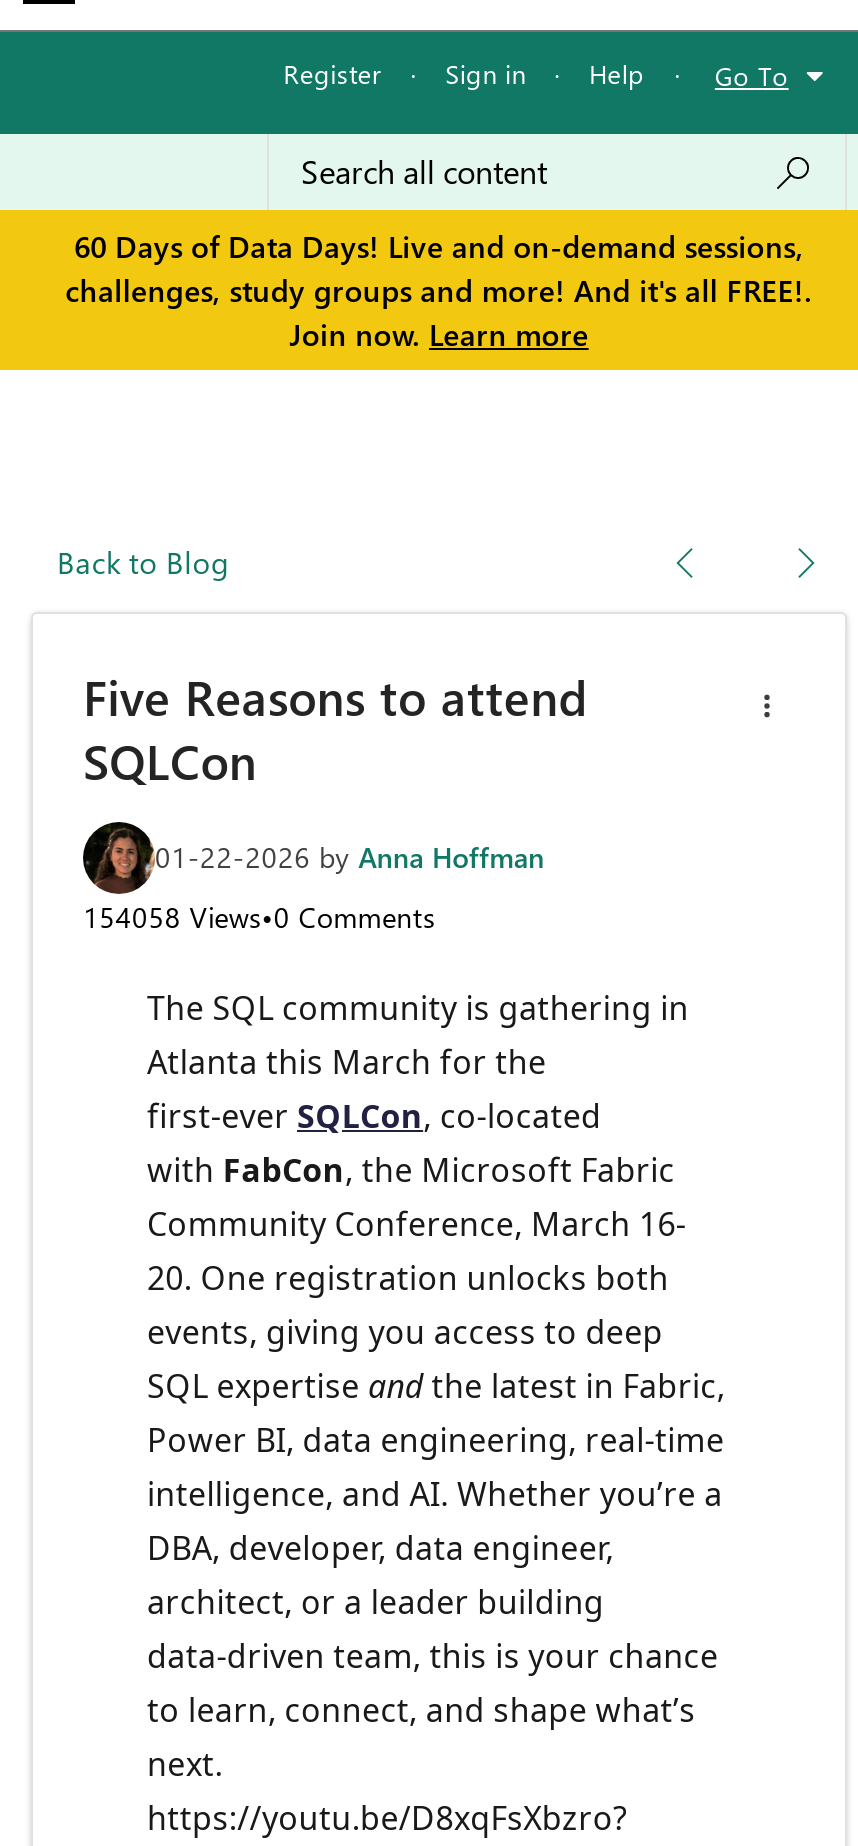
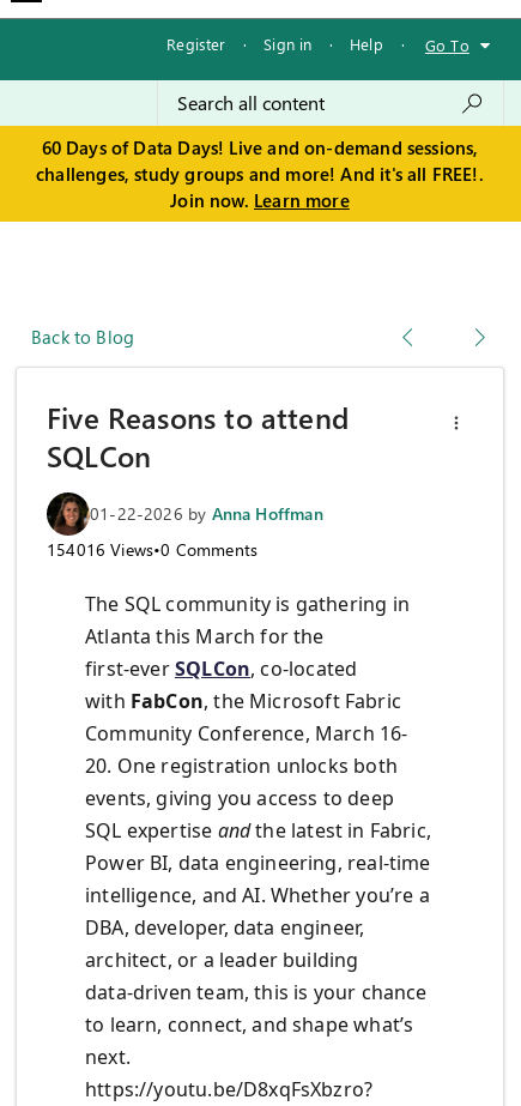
[83,899,435,937] 154058 Views•0 Comments -> [47,539,258,561] 154016 Views•0 Comments

